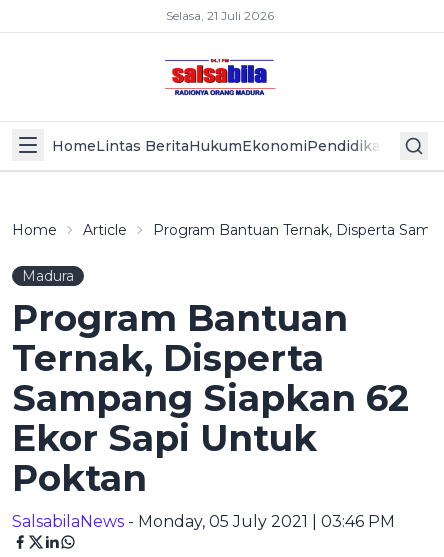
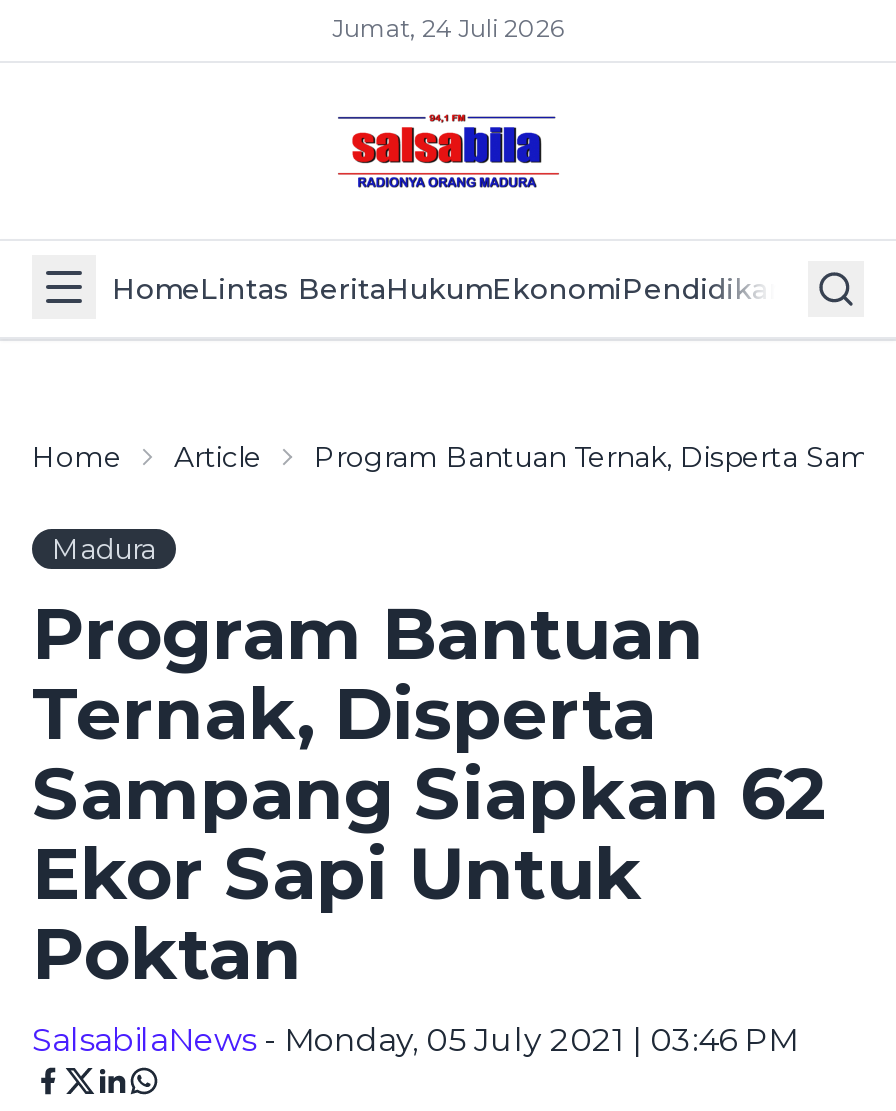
[166,8,274,23] Selasa, 21 Juli 2026 -> [332,13,564,43] Jumat, 24 Juli 2026

